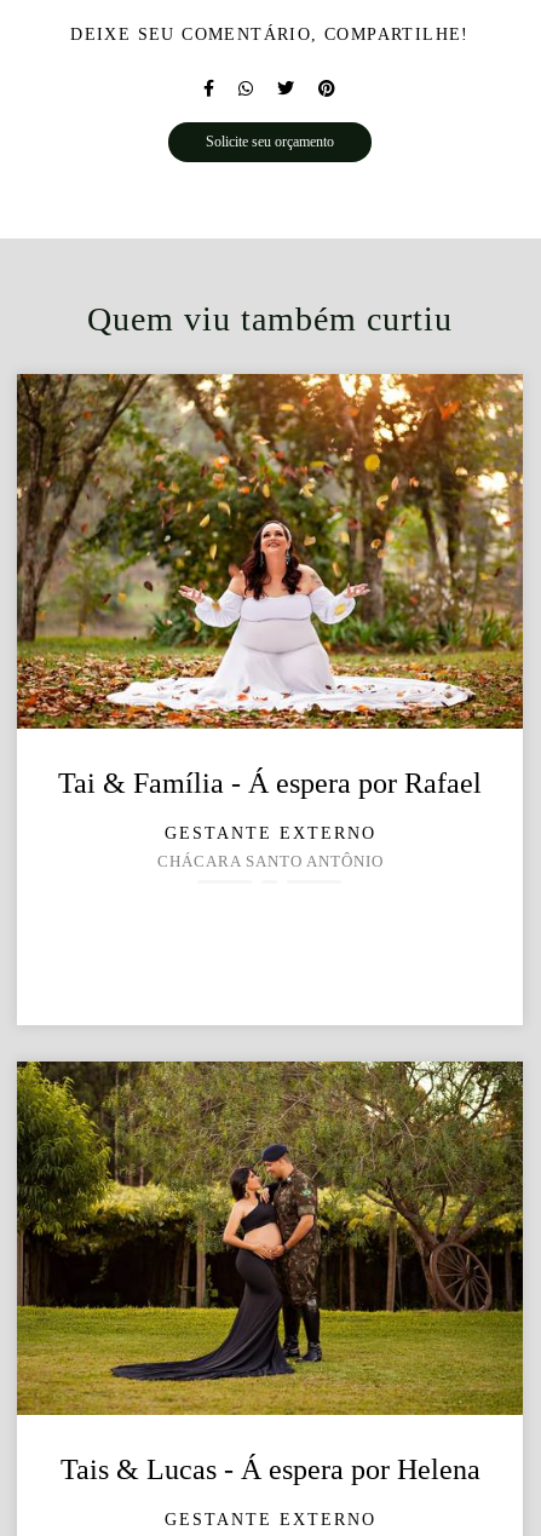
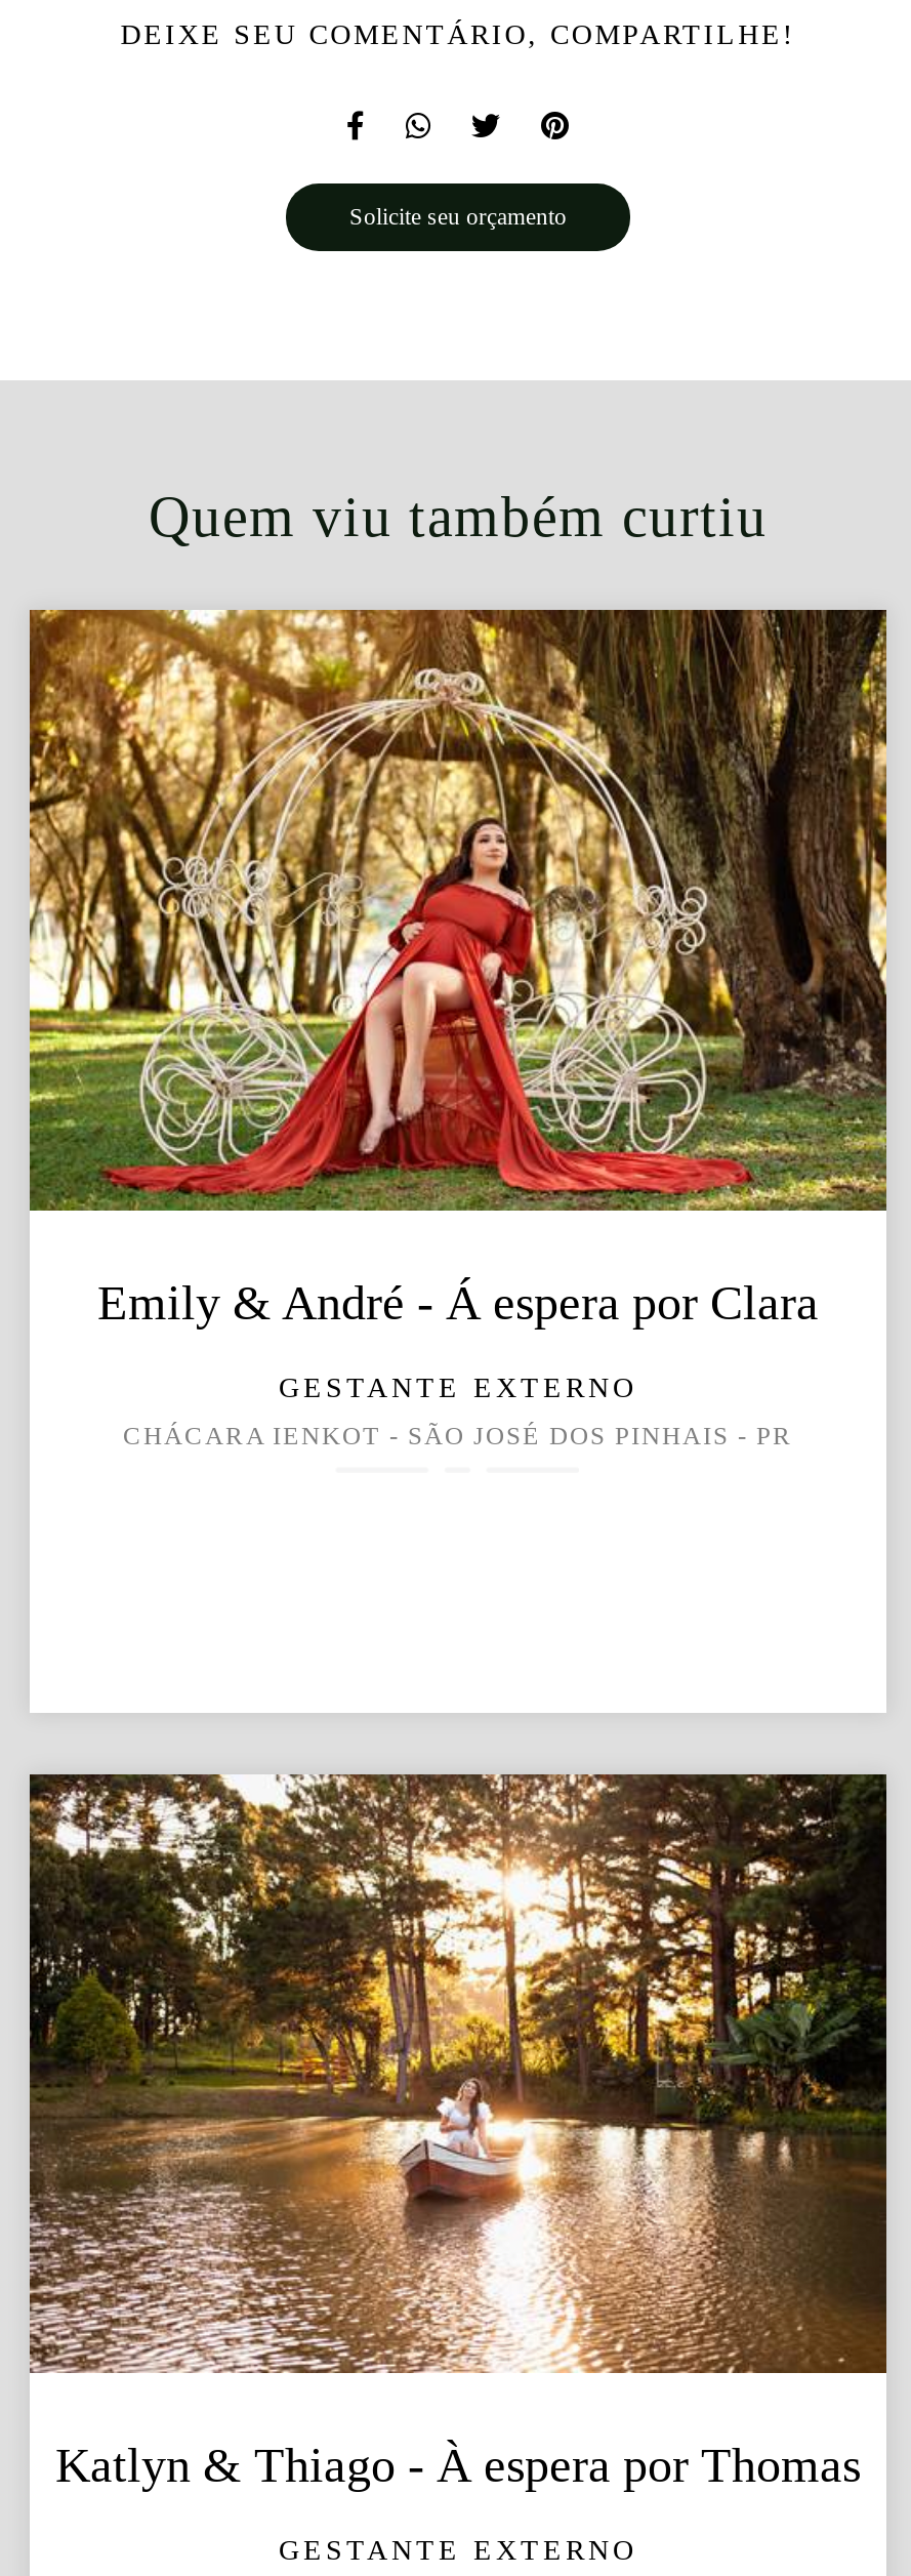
[16,373,524,798] [image] | Tai & Família - Á espera por Rafael -> [28,608,888,1329] [image] | Emily & André - Á espera por Clara
[157,853,383,870] CHÁCARA SANTO ANTÔNIO -> [123,1421,793,1450] CHÁCARA IENKOT - SÃO JOSÉ DOS PINHAIS - PR
[16,1060,524,1485] [image] | Tais & Lucas - Á espera por Helena -> [28,1772,888,2492] [image] | Katlyn & Thiago - À espera por Thomas

